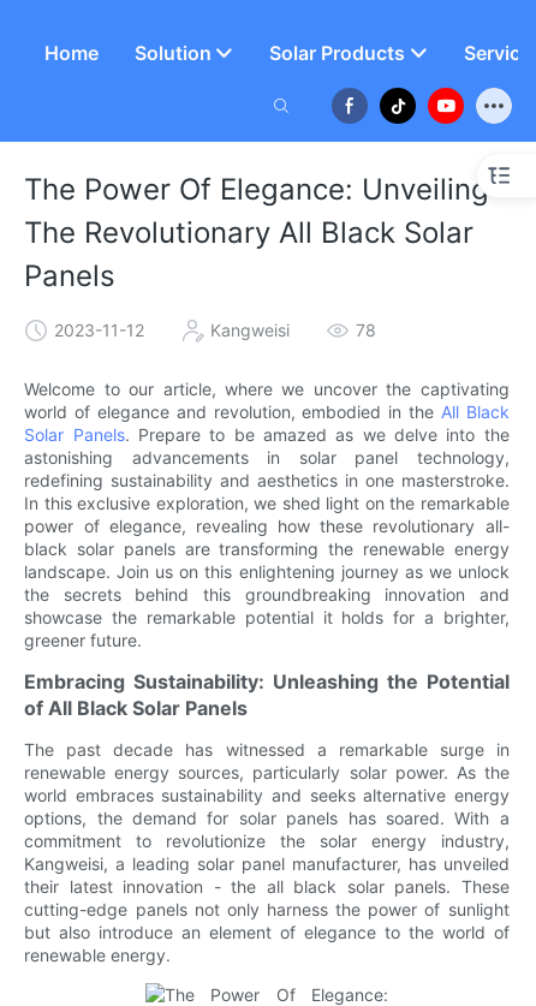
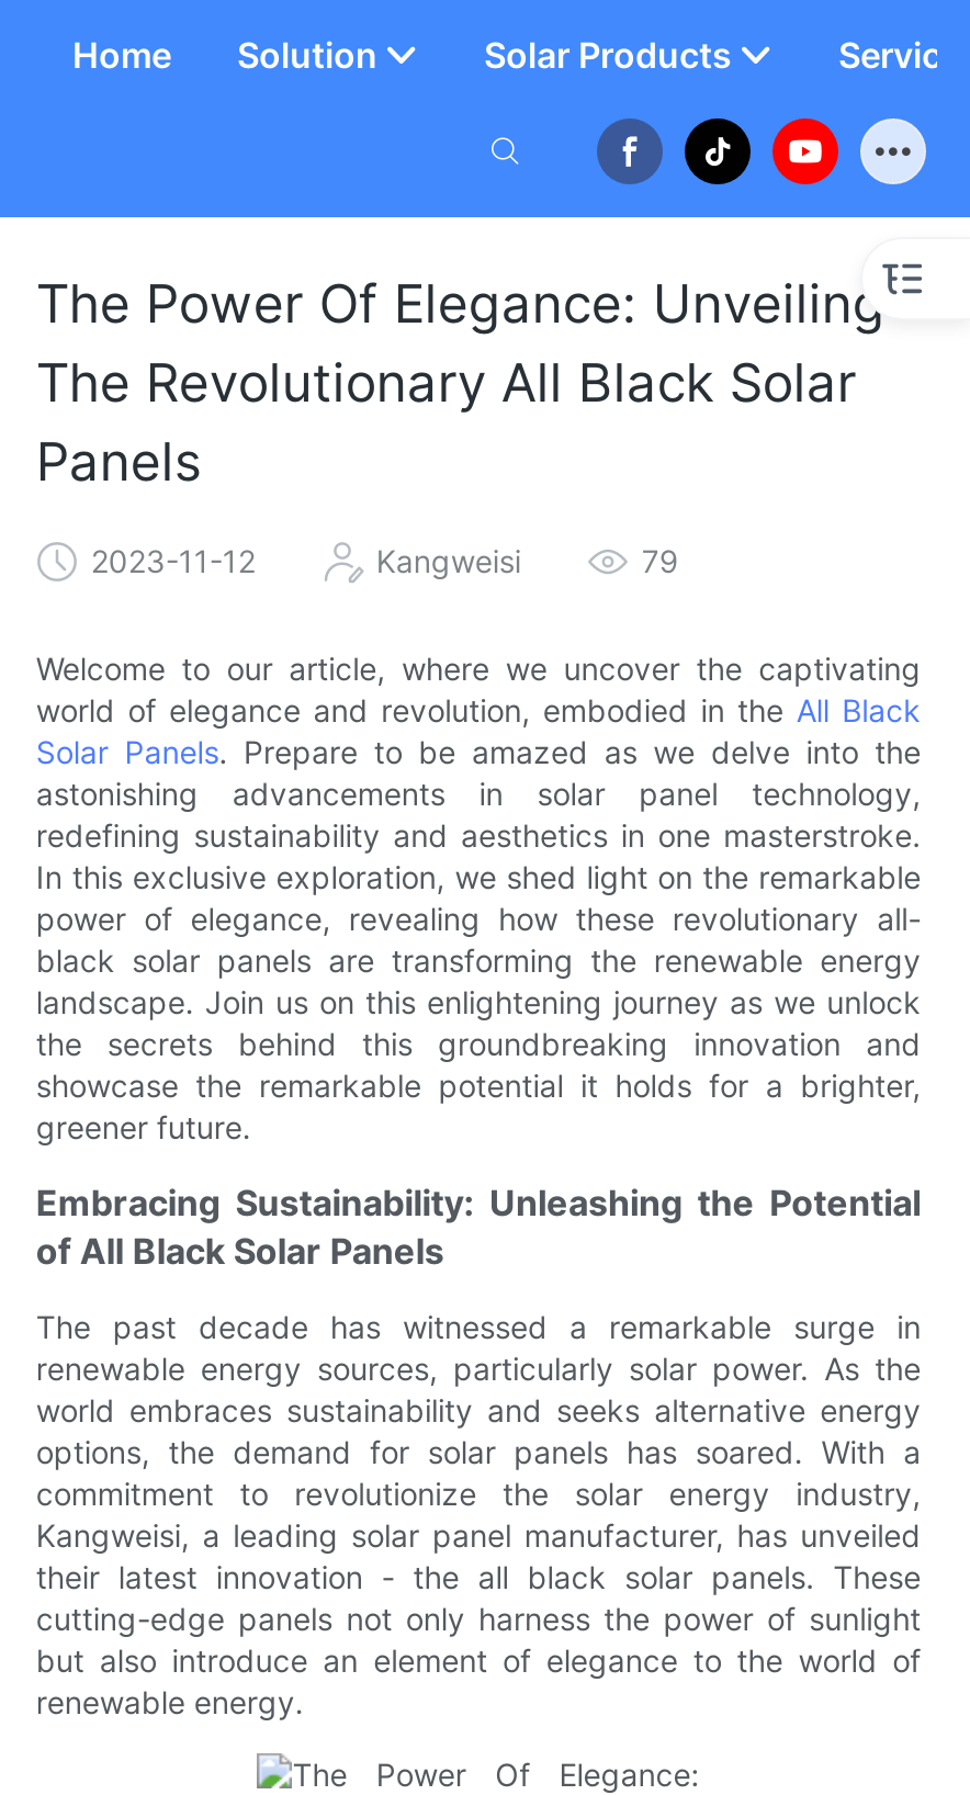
[356,319,377,340] 78 -> [642,541,679,579] 79

